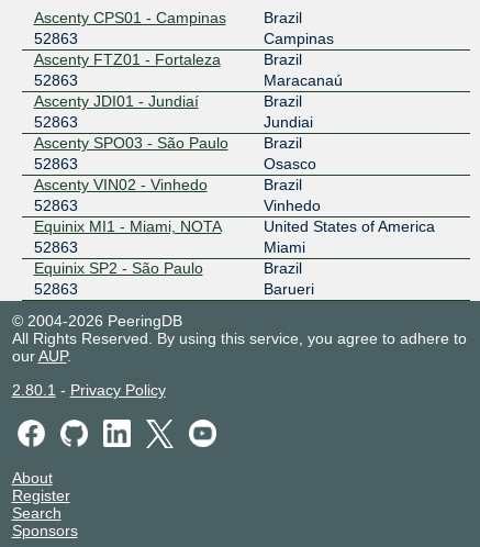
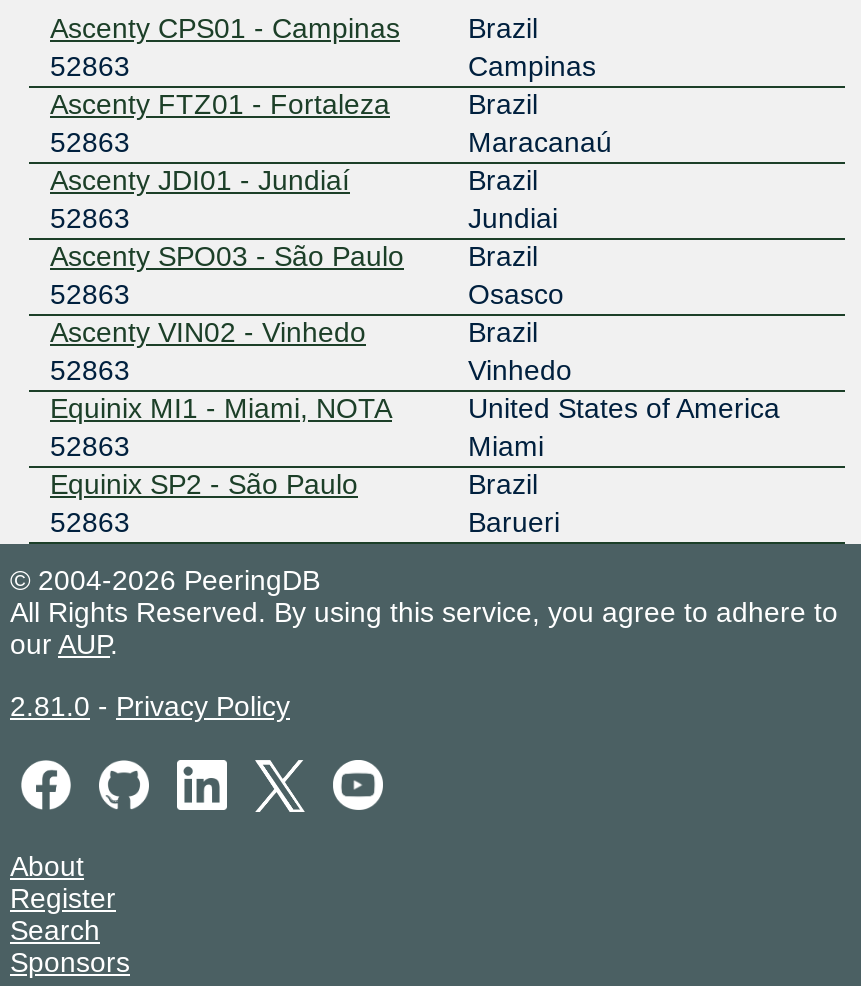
[12,381,165,399] 2.80.1 - Privacy Policy -> [10,690,290,722] 2.81.0 - Privacy Policy

